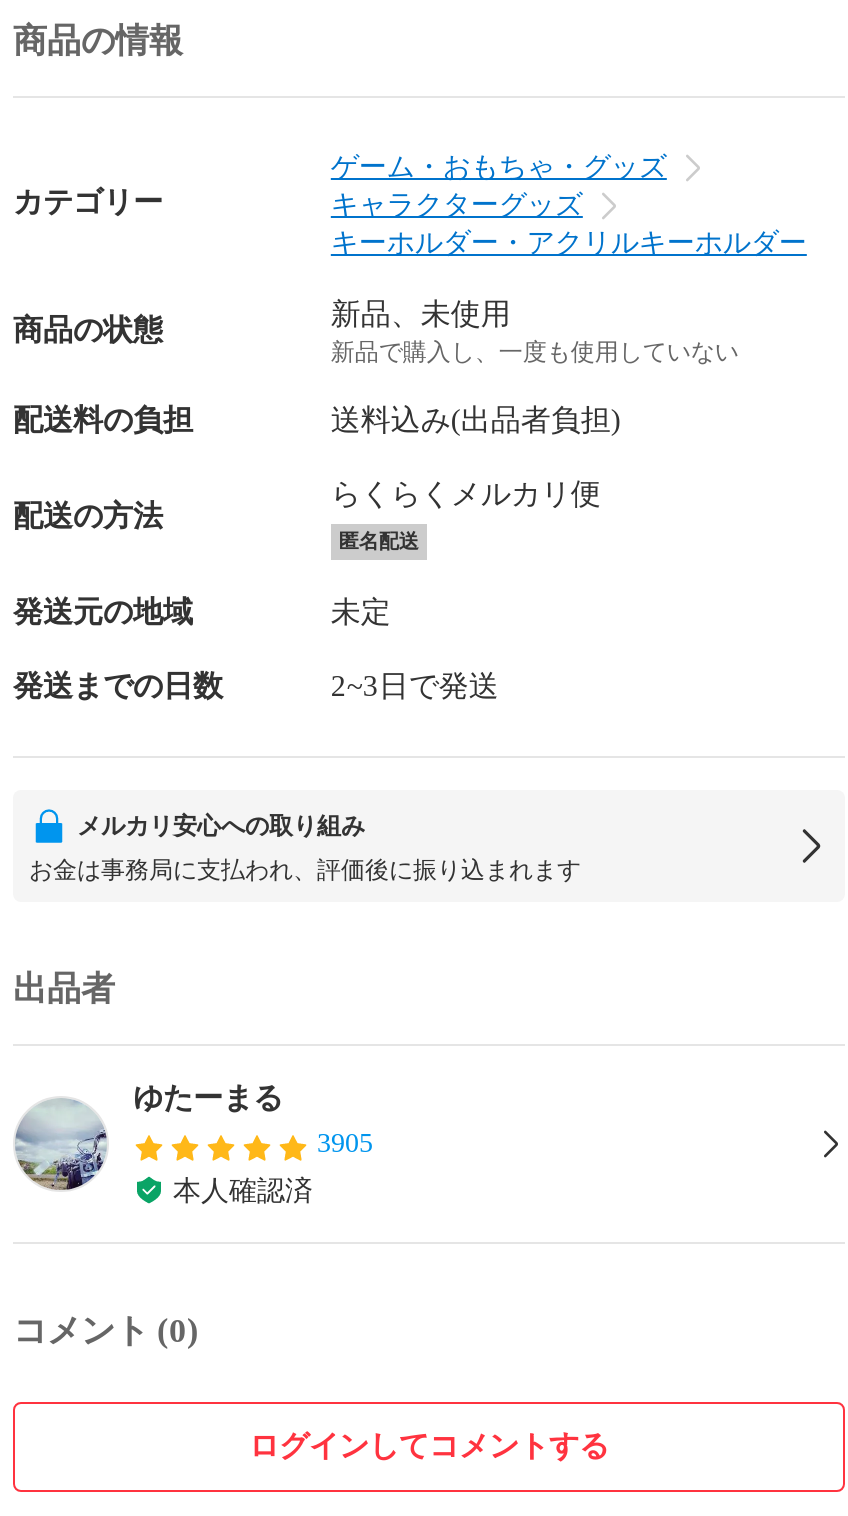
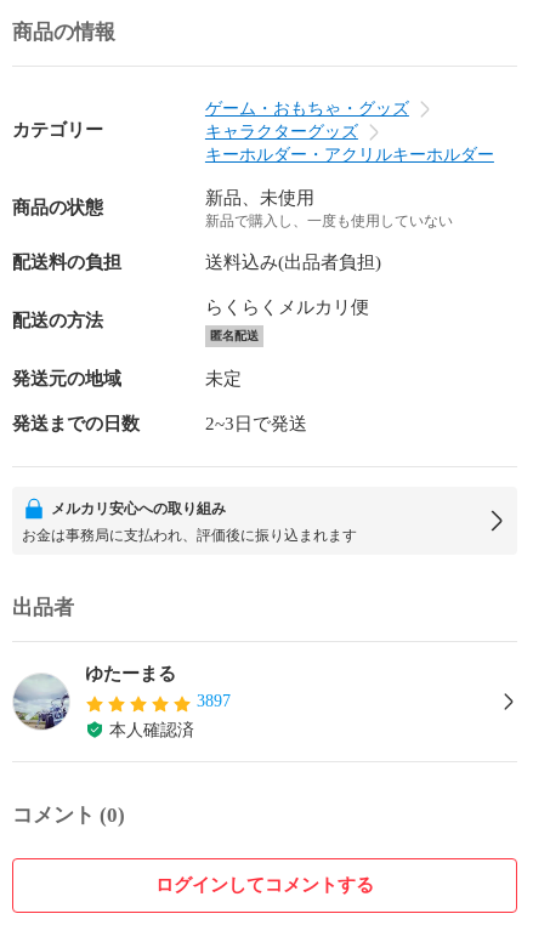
[317,1127,373,1157] 3905 -> [197,692,231,710] 3897

